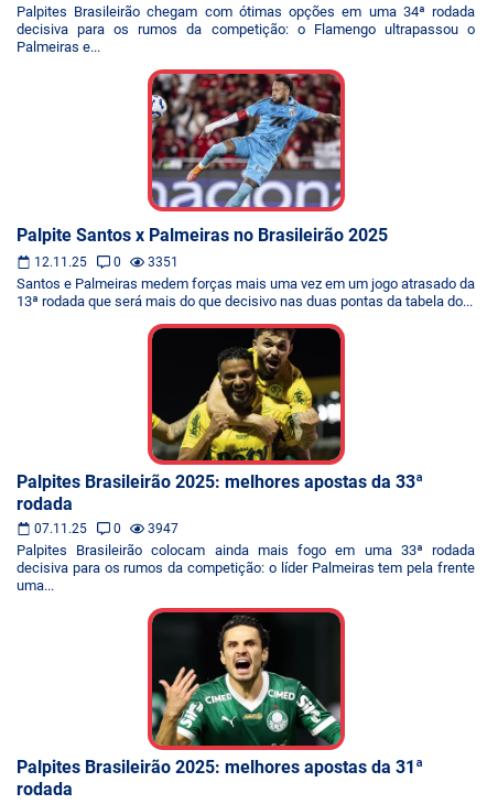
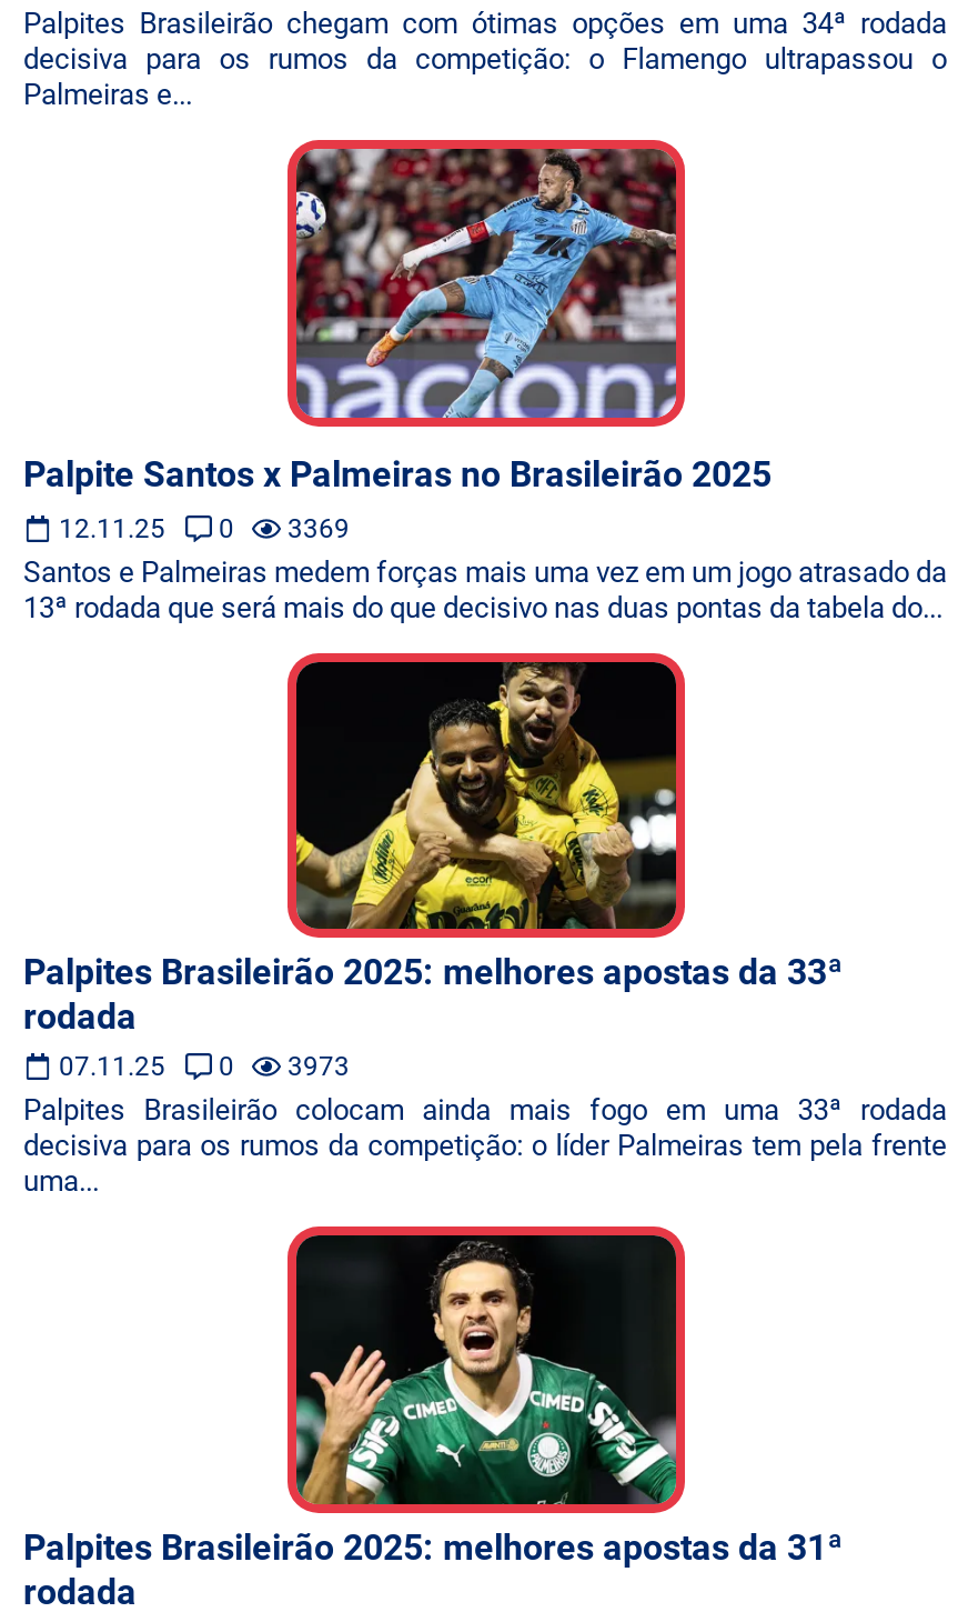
[34,254,178,270] 12.11.25 0 3351 -> [59,513,350,544] 12.11.25 0 3369
[34,521,178,537] 07.11.25 0 3947 -> [59,1052,350,1083] 07.11.25 0 3973

